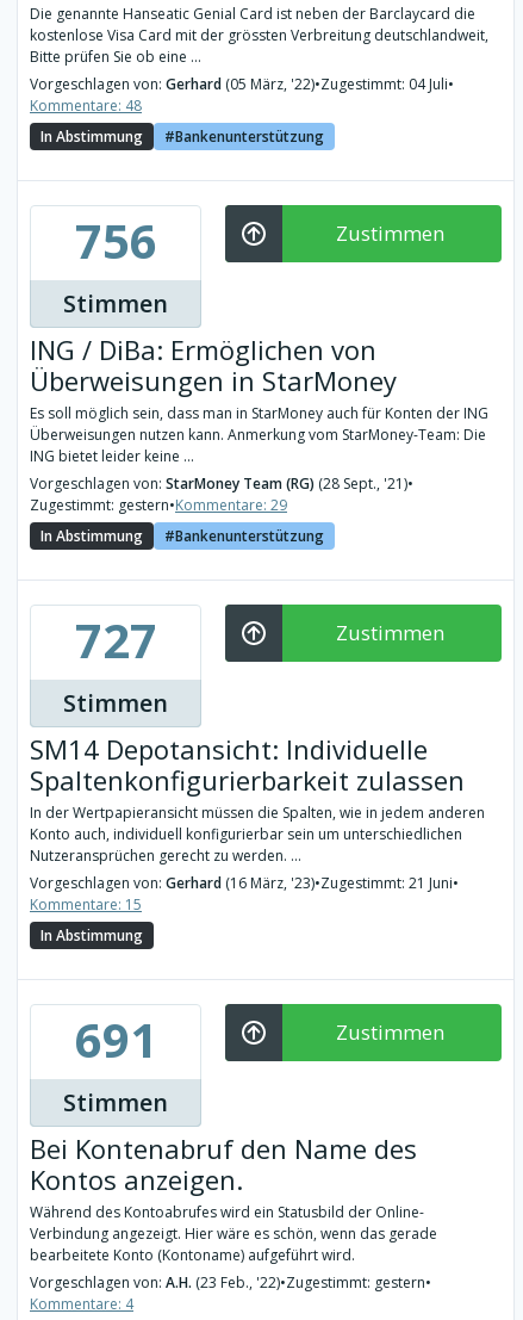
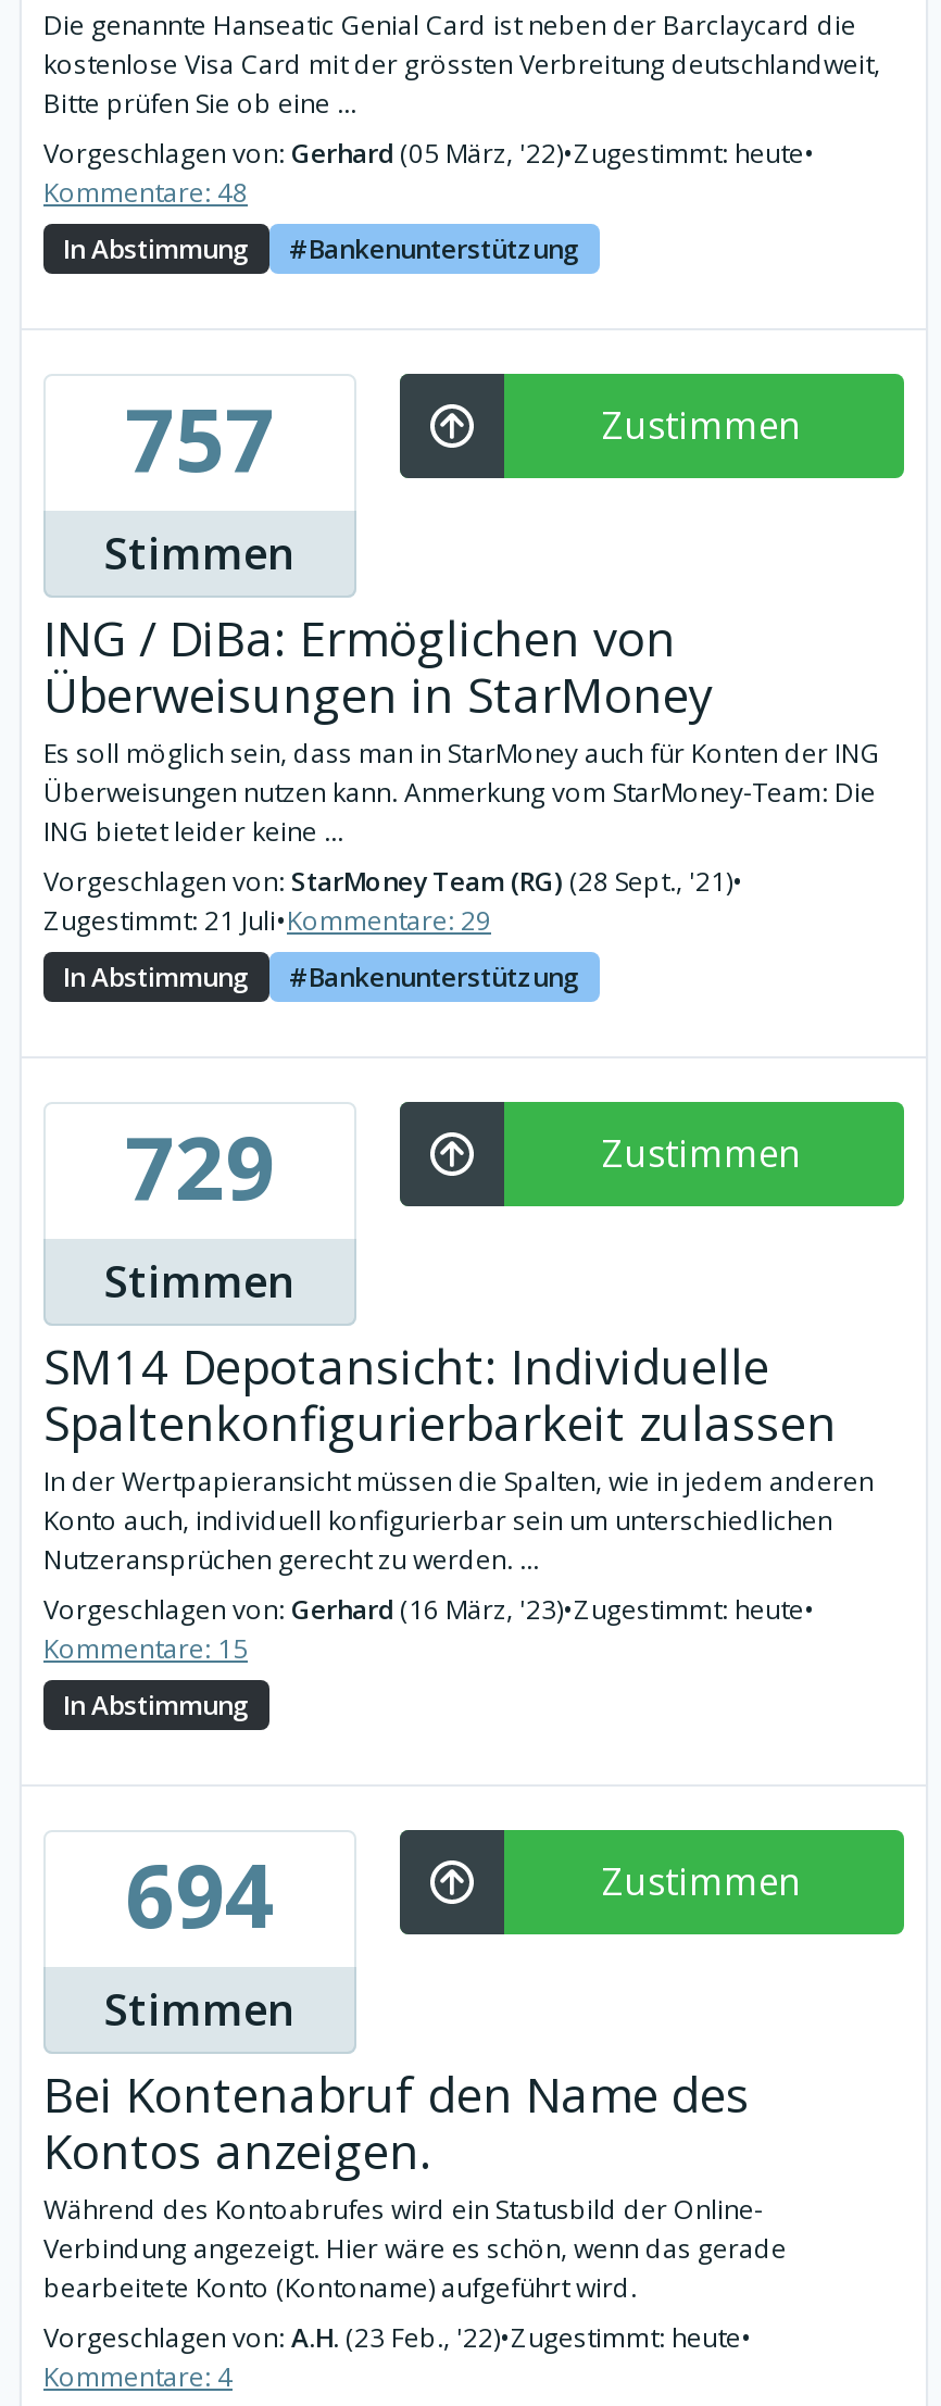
[30,74,454,94] Vorgeschlagen von: Gerhard (05 März, '22)•Zugestimmt: 04 Juli• -> [43,135,815,172] Vorgeschlagen von: Gerhard (05 März, '22)•Zugestimmt: heute•
[74,207,157,273] 756 -> [125,378,275,498] 757
[30,495,287,515] Zugestimmt: gestern•Kommentare: 29 -> [43,902,491,939] Zugestimmt: 21 Juli•Kommentare: 29
[74,607,157,673] 727 -> [125,1106,275,1226] 729
[30,873,459,893] Vorgeschlagen von: Gerhard (16 März, '23)•Zugestimmt: 21 Juni• -> [43,1591,815,1628] Vorgeschlagen von: Gerhard (16 März, '23)•Zugestimmt: heute•
[74,1006,157,1072] 691 -> [125,1834,275,1954] 694
[30,1272,431,1293] Vorgeschlagen von: A.H. (23 Feb., '22)•Zugestimmt: gestern• -> [43,2319,752,2356] Vorgeschlagen von: A.H. (23 Feb., '22)•Zugestimmt: heute•

